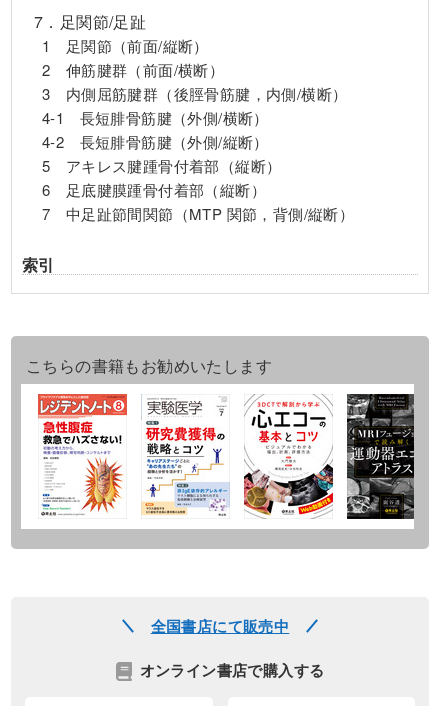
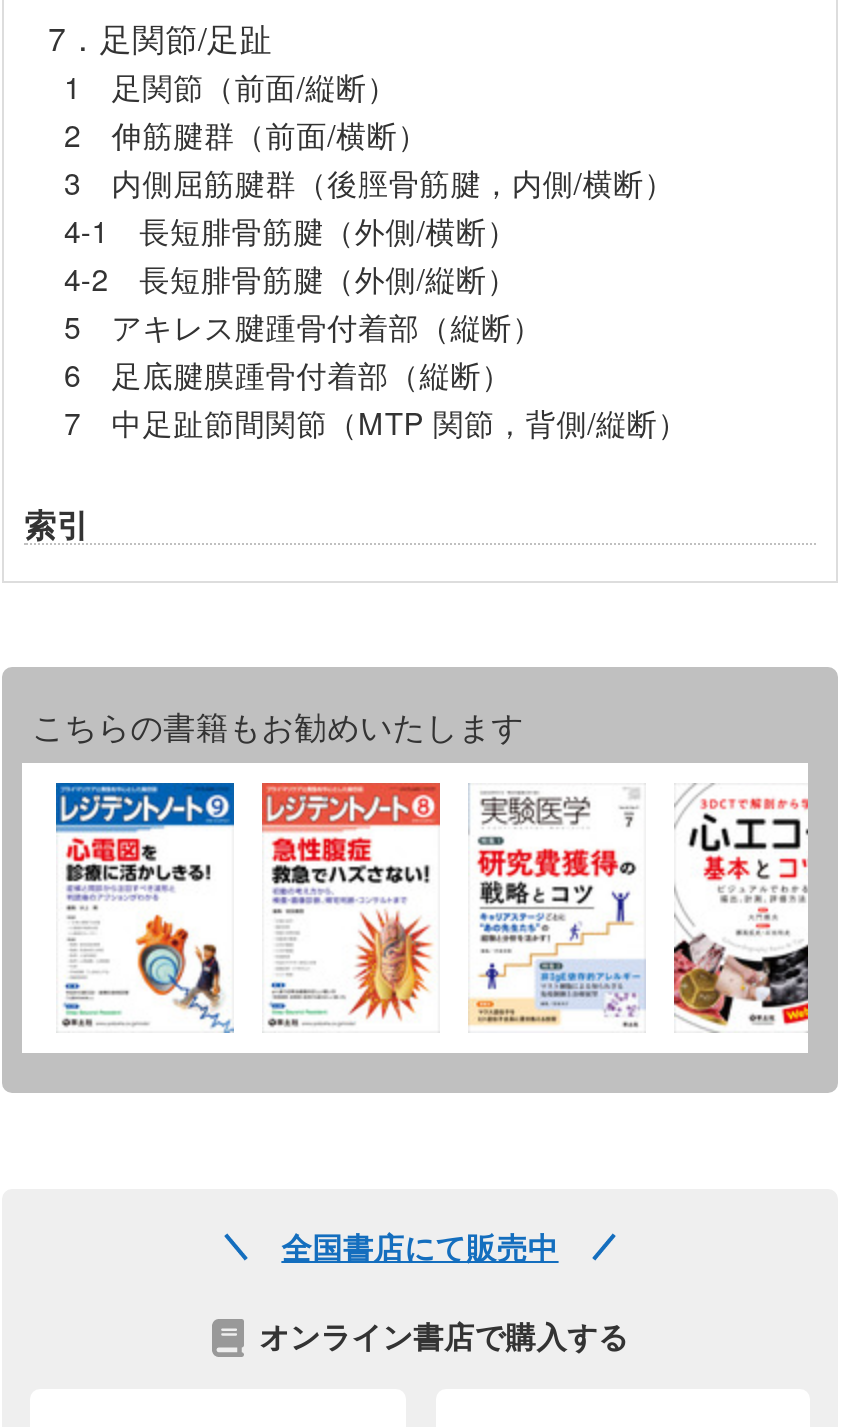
[37,393,128,518] [image] -> [54,781,236,1035] [image]
[141,394,230,516] [image] -> [260,781,442,1029] [image]
[243,395,334,519] [image] -> [468,789,646,1029] [image]
[346,393,415,520] [image] -> [672,783,810,1033] [image]

